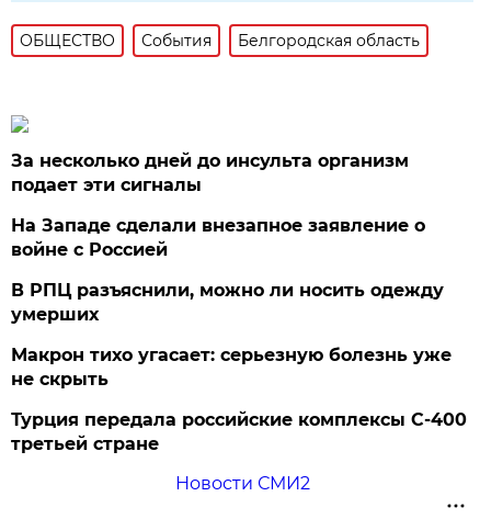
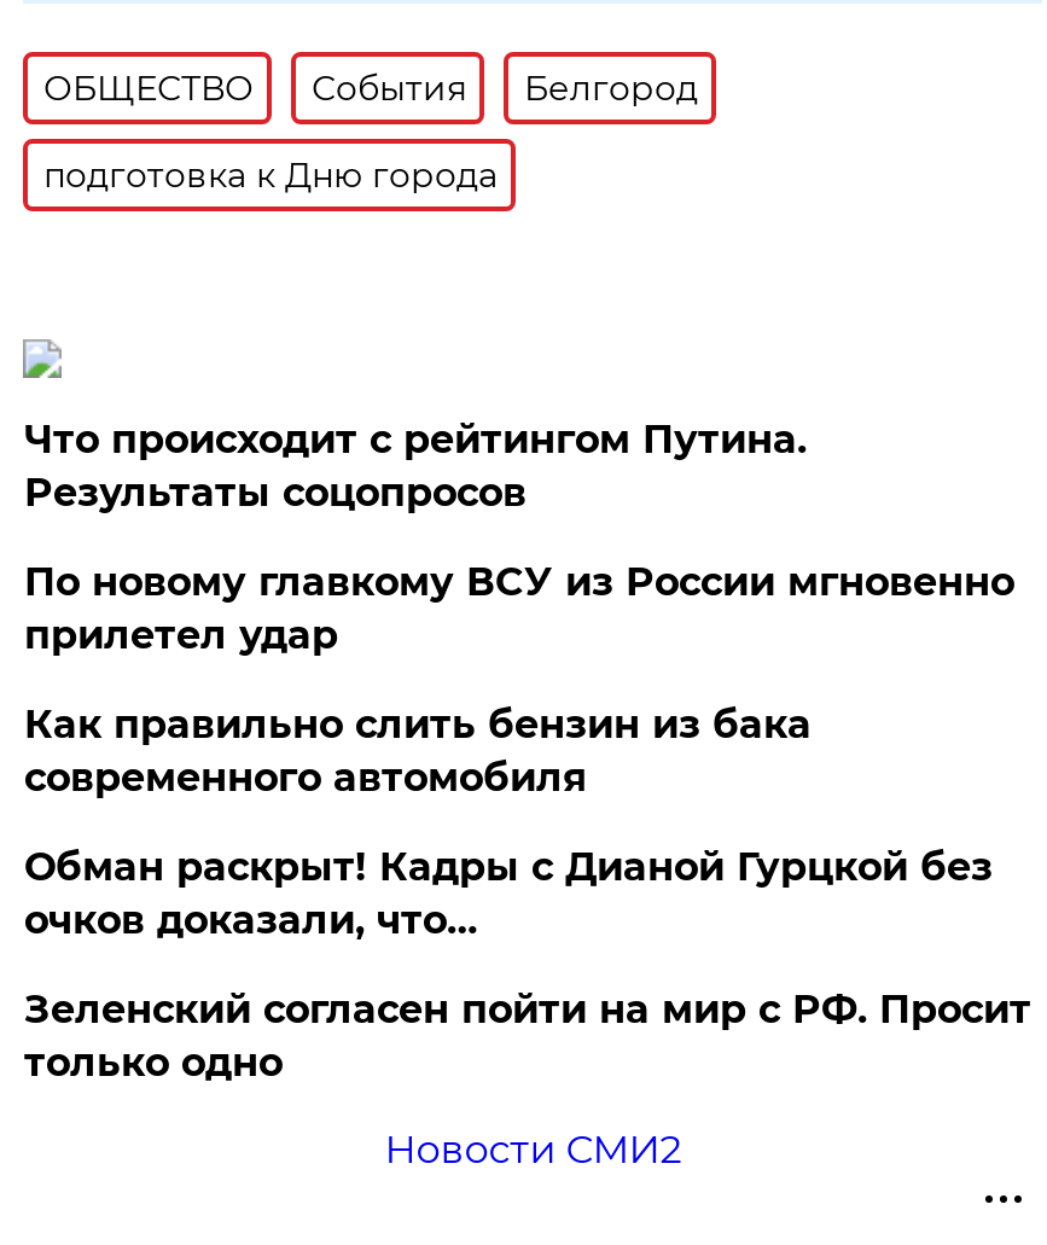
[238,31,420,50] Белгородская область -> [43,66,698,197] Белгород | подготовка к Дню города
[11,150,467,454] За несколько дней до инсульта организм | подает эти сигналы | На Западе сделали внезапное заявление о | войне с Россией | В РПЦ разъяснили, можно ли носить одежду | умерших | Макрон тихо угасает: серьезную болезнь уже | не скрыть | Турция передала российские комплексы С-400 | третьей стране -> [24,417,1031,1086] Что происходит с рейтингом Путина. | Результаты соцопросов | По новому главкому ВСУ из России мгновенно | прилетел удар | Как правильно слить бензин из бака | современного автомобиля | Обман раскрыт! Кадры с Дианой Гурцкой без | очков доказали, что… | Зеленский согласен пойти на мир с РФ. Просит | только одно

